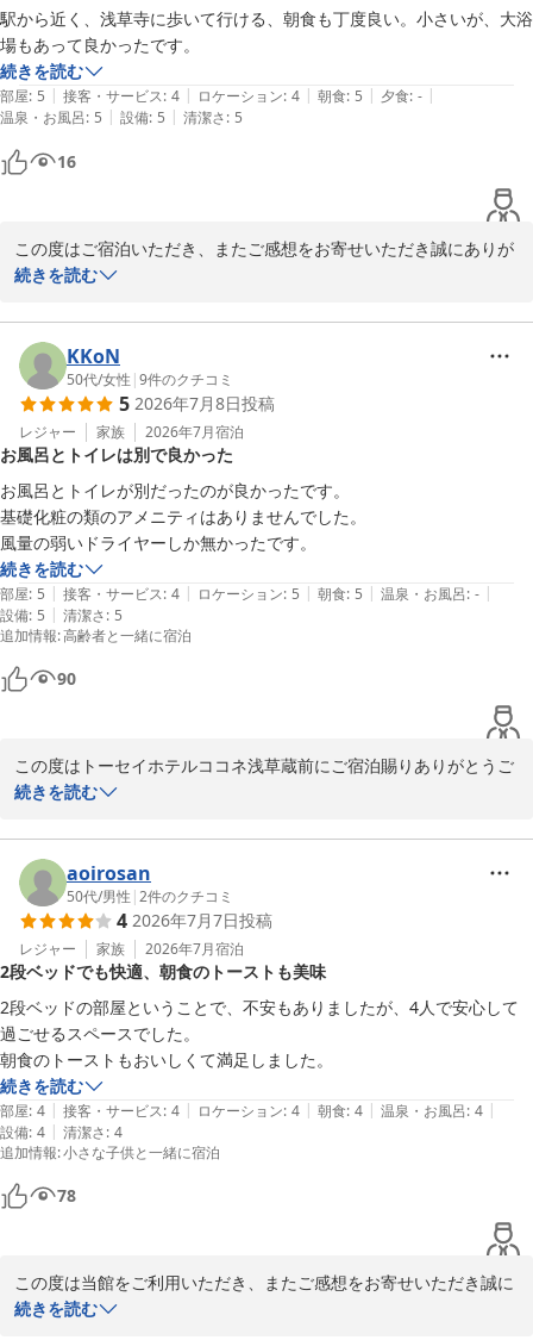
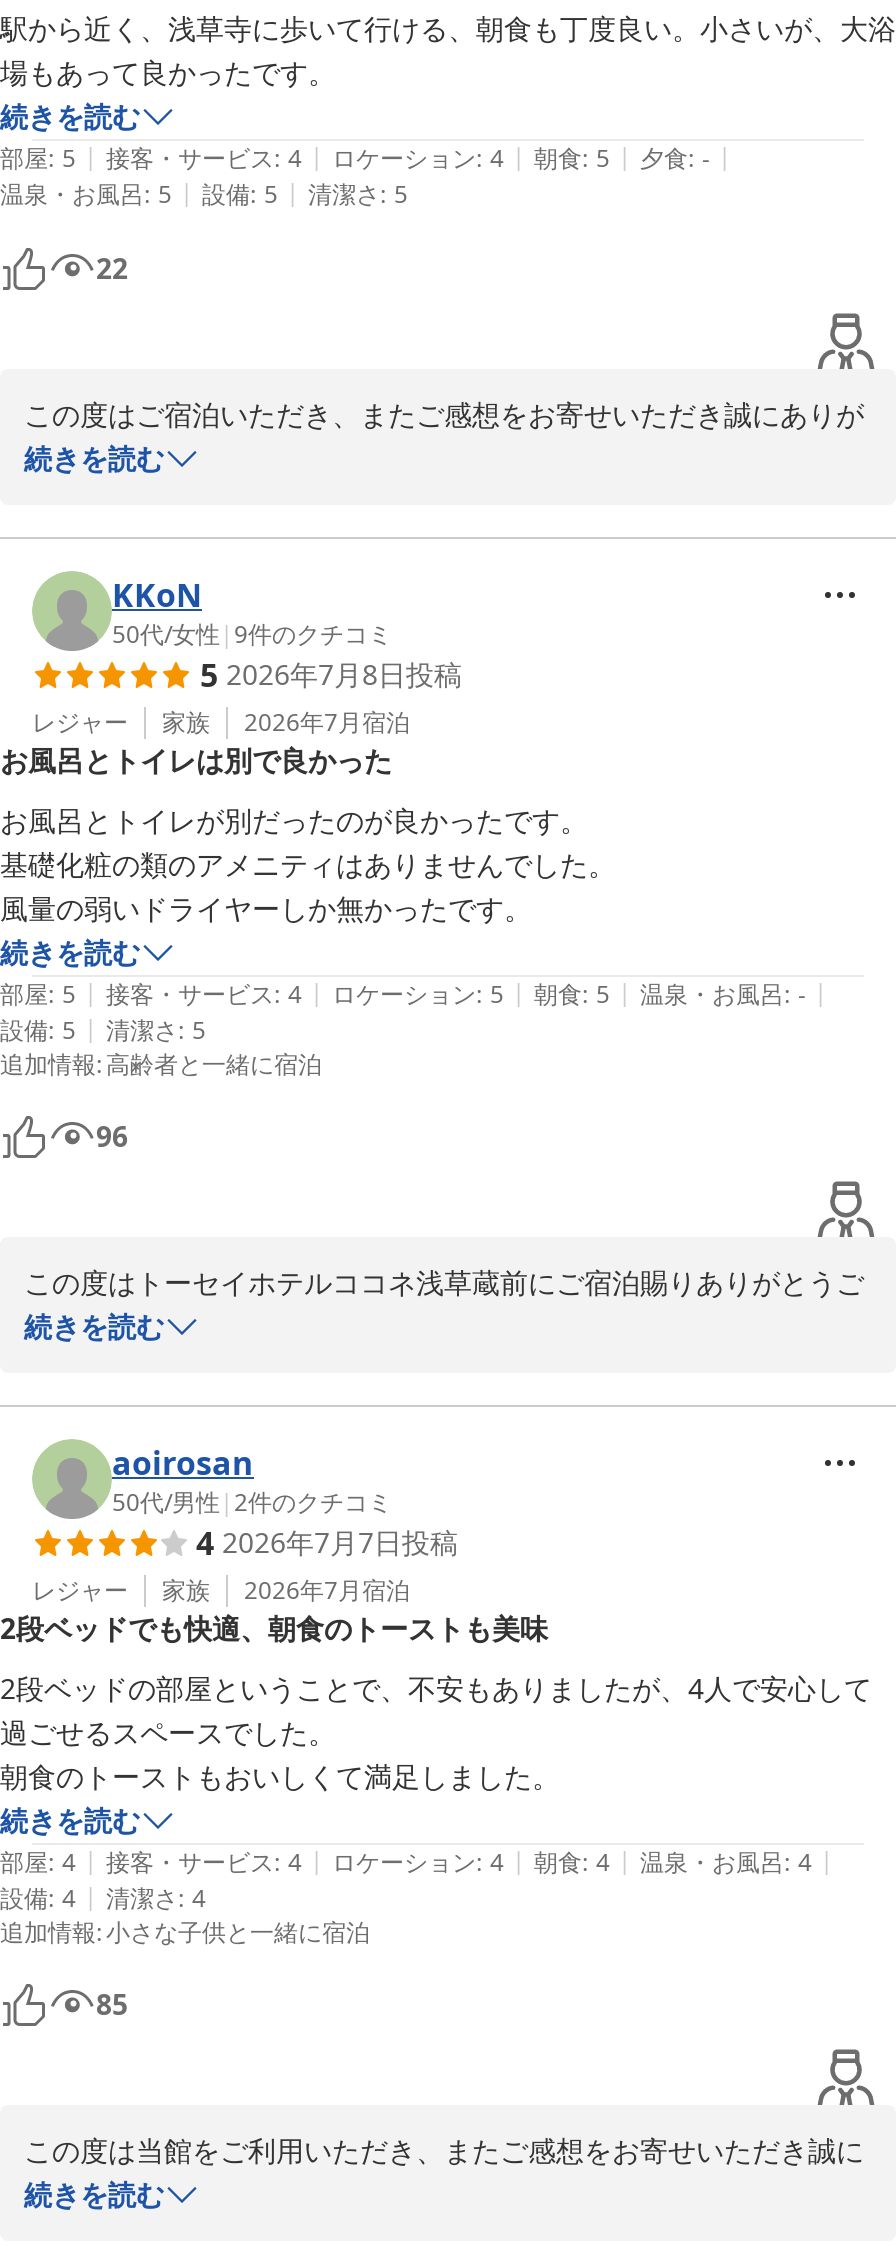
[57,150,76,173] 16 -> [96,249,128,287] 22
[57,667,76,690] 90 -> [96,1117,128,1155] 96
[57,1184,76,1207] 78 -> [96,1985,128,2023] 85

